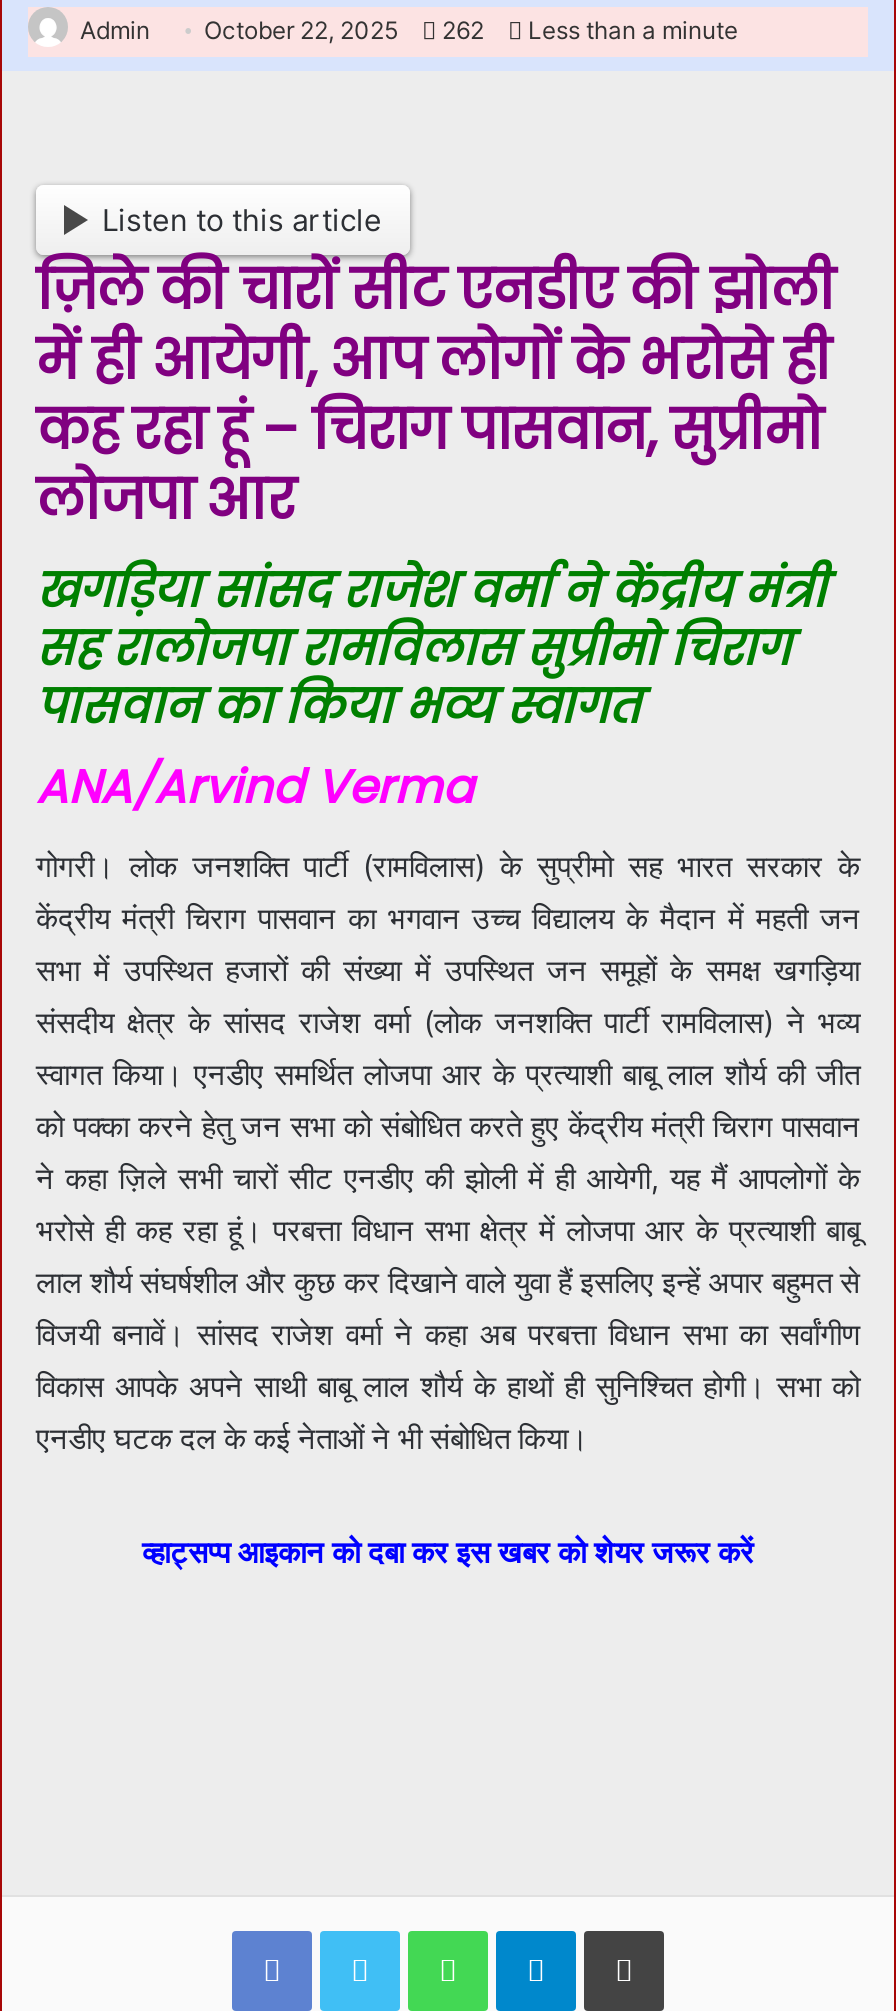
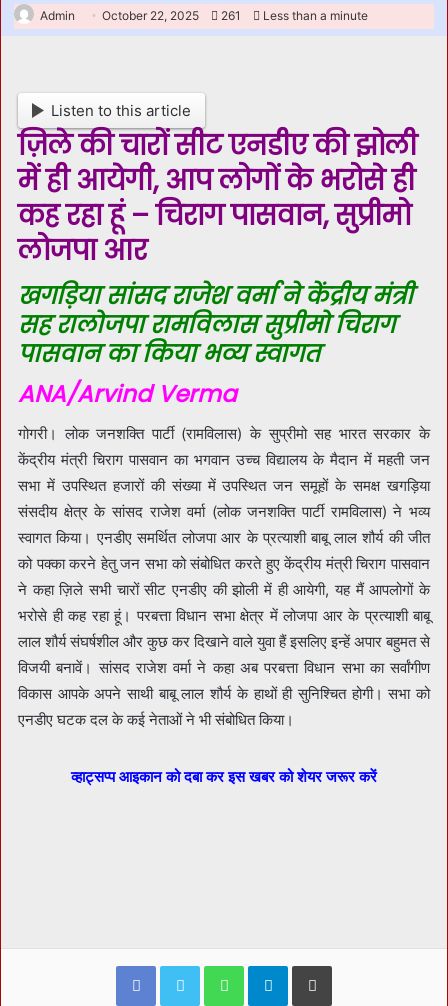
[80,15,738,45] Admin October 22, 2025 262 Less than a minute -> [40,8,368,23] Admin October 22, 2025 261 Less than a minute

